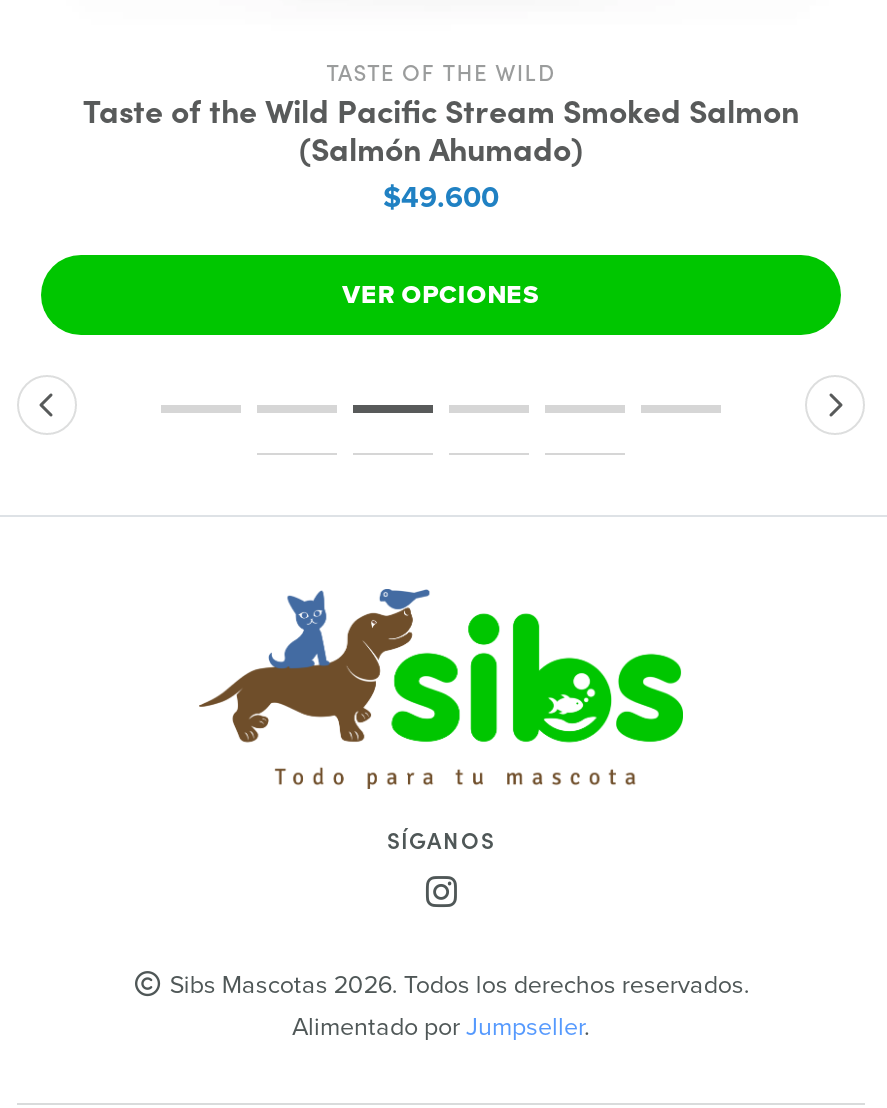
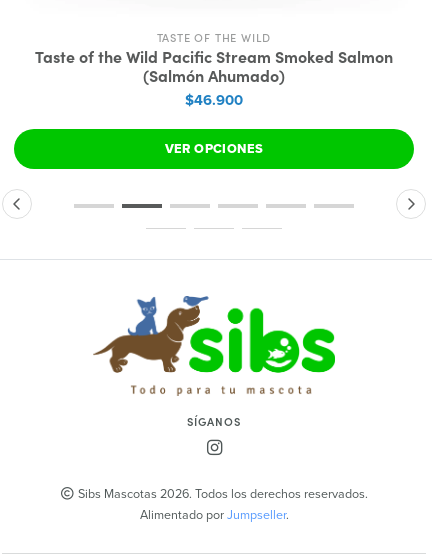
[383,174,499,218] $49.600 -> [185,89,243,111] $46.900

